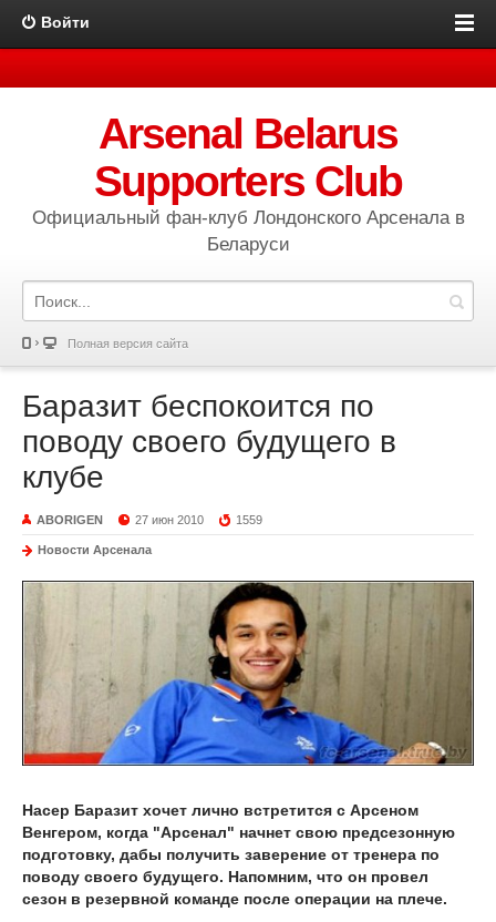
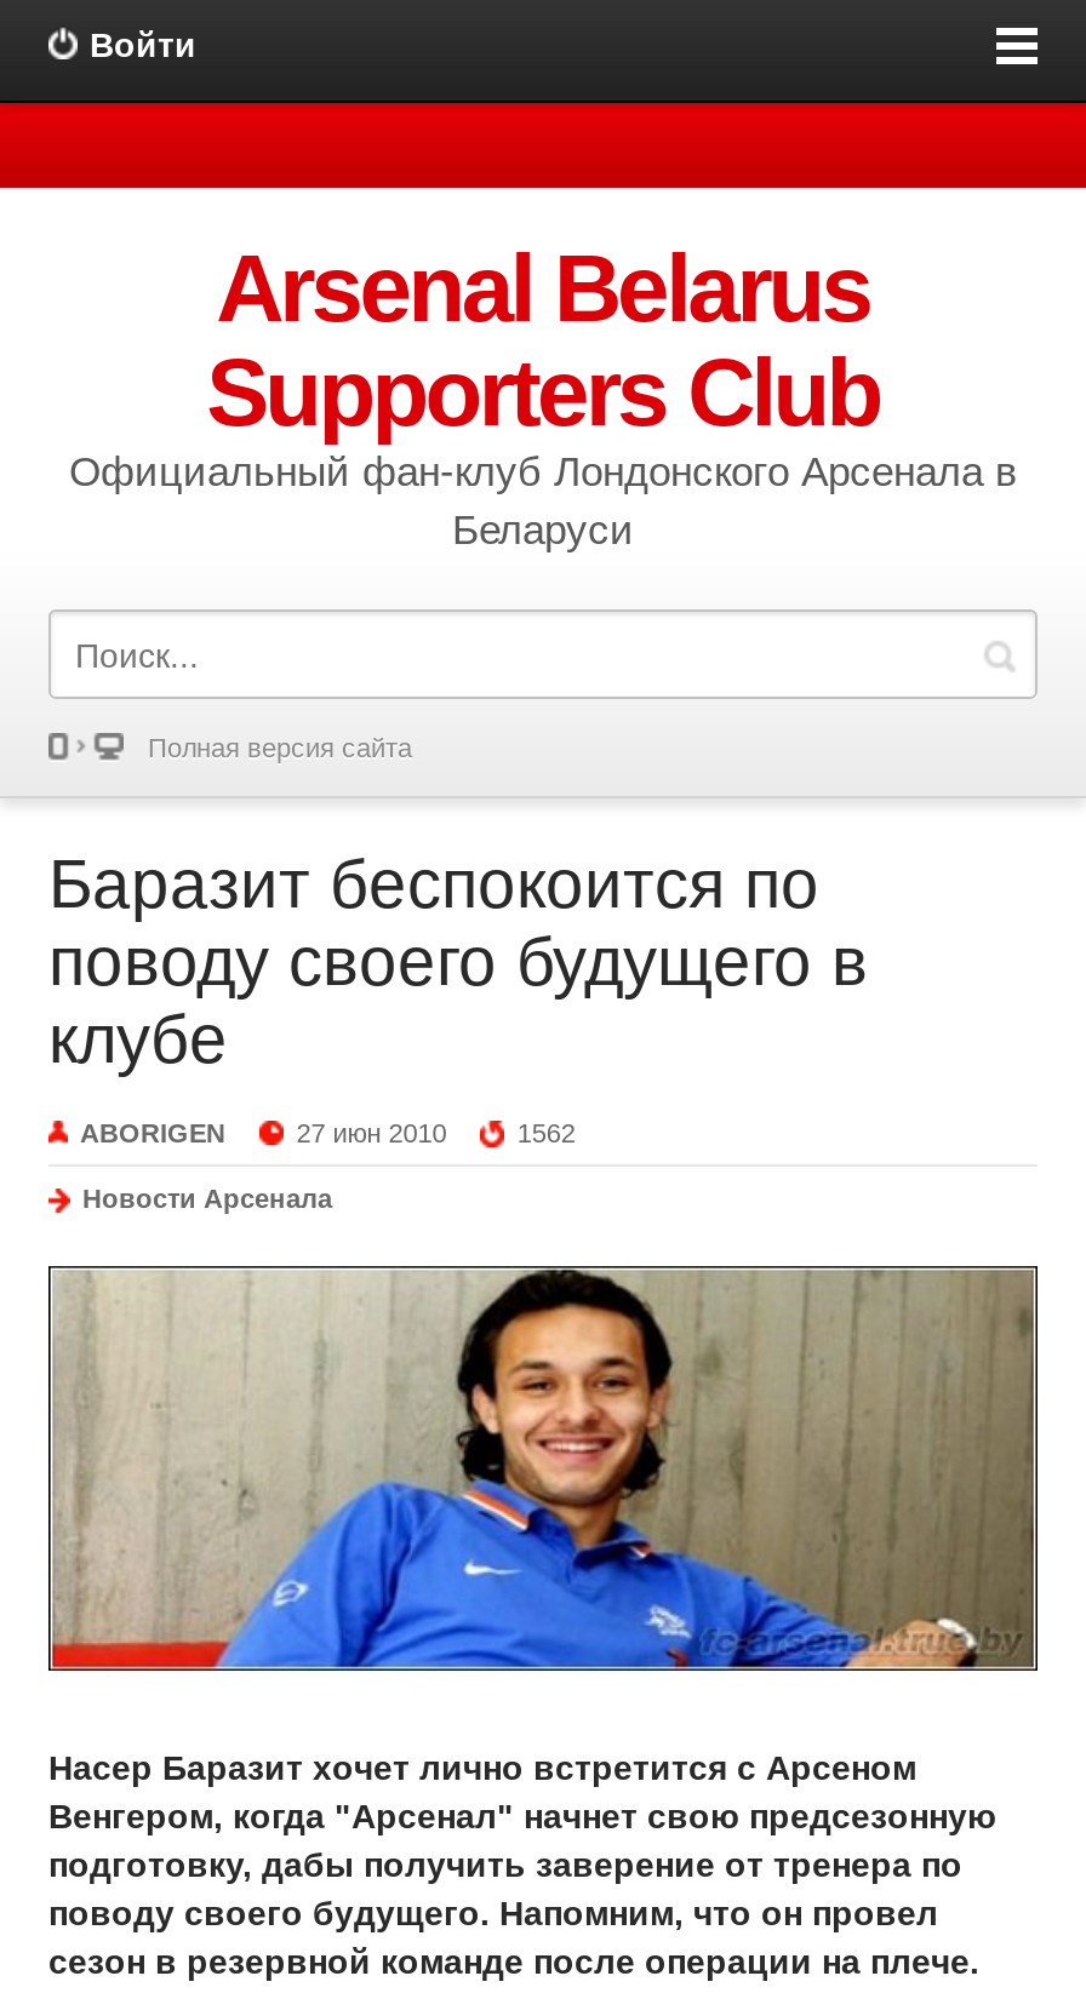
[236,513,263,526] 1559 -> [517,1118,575,1147] 1562

